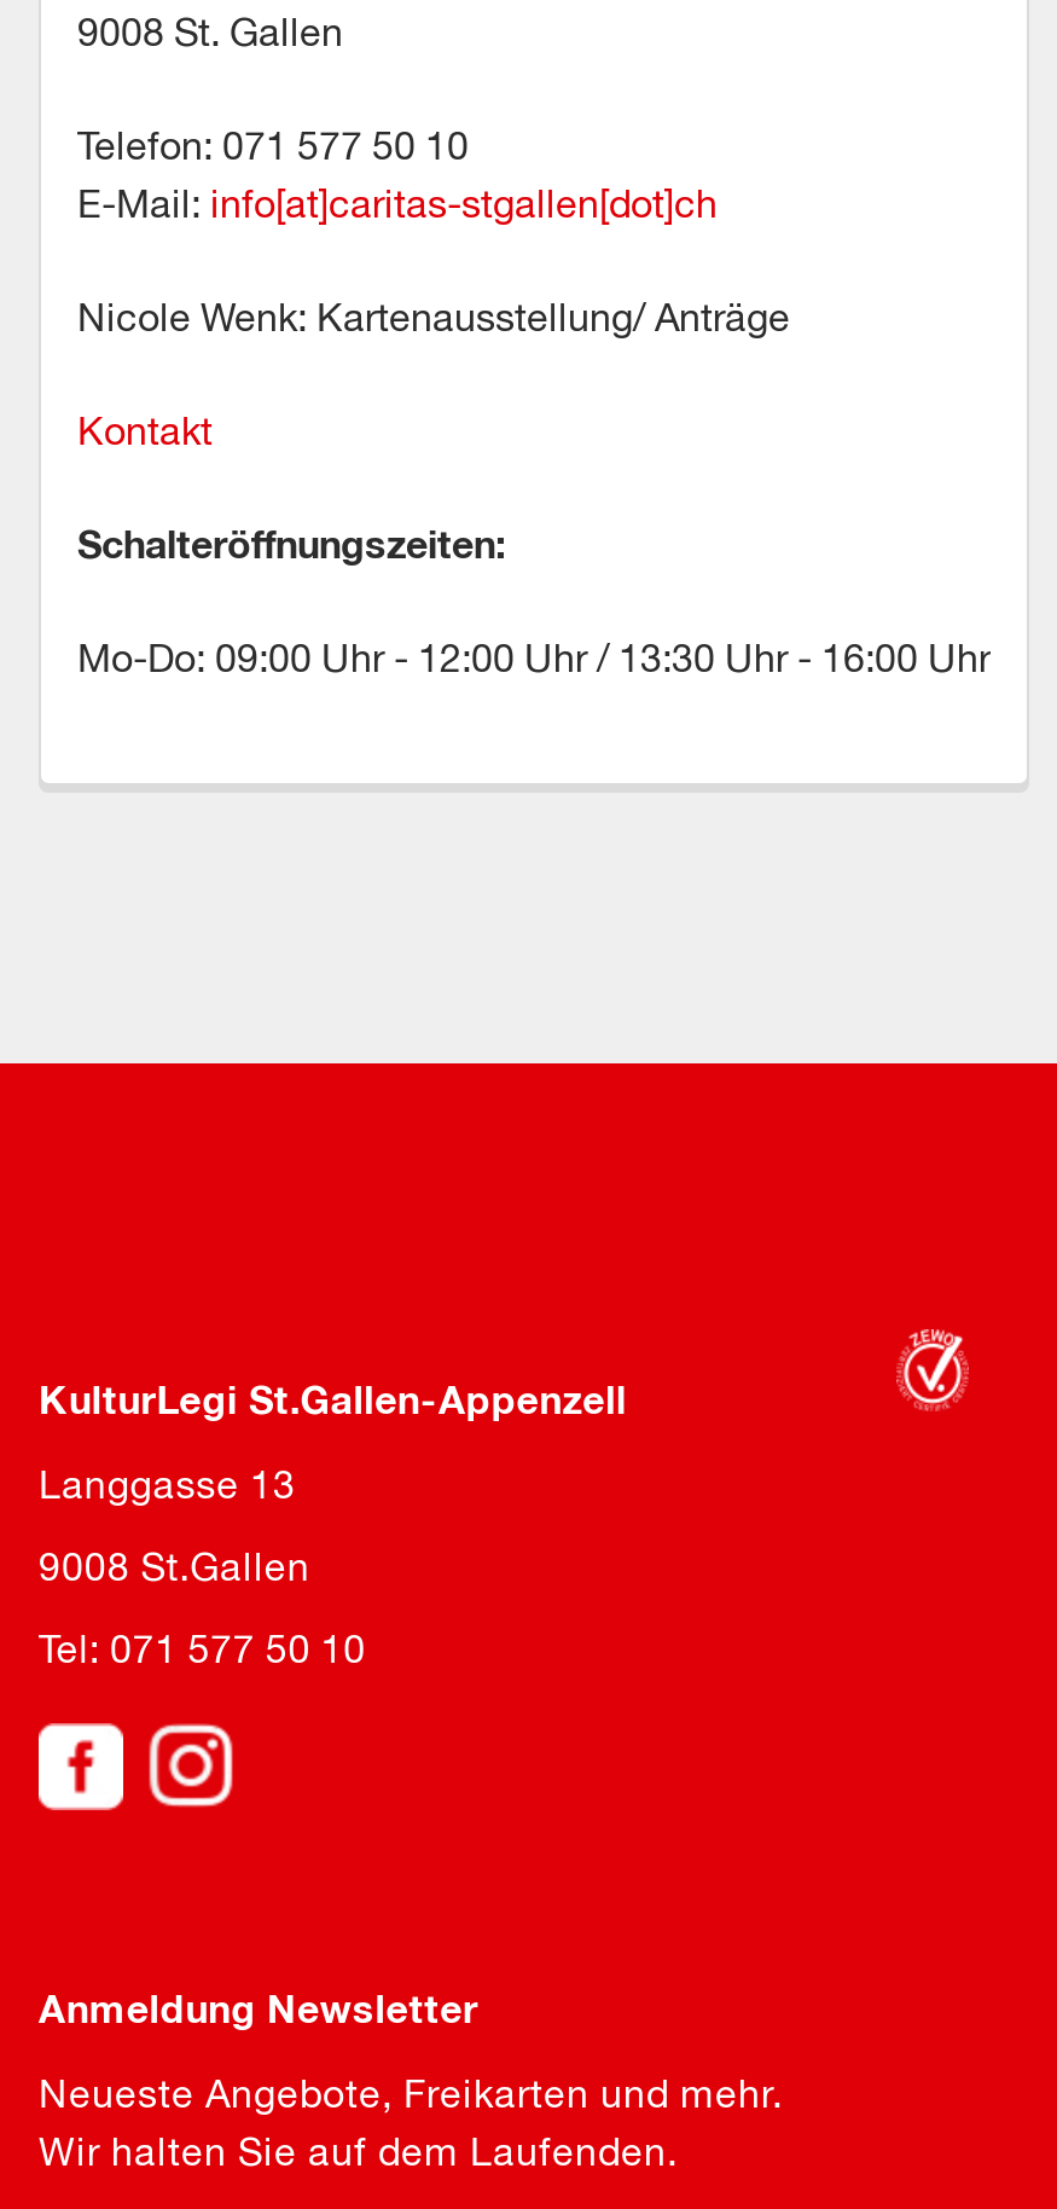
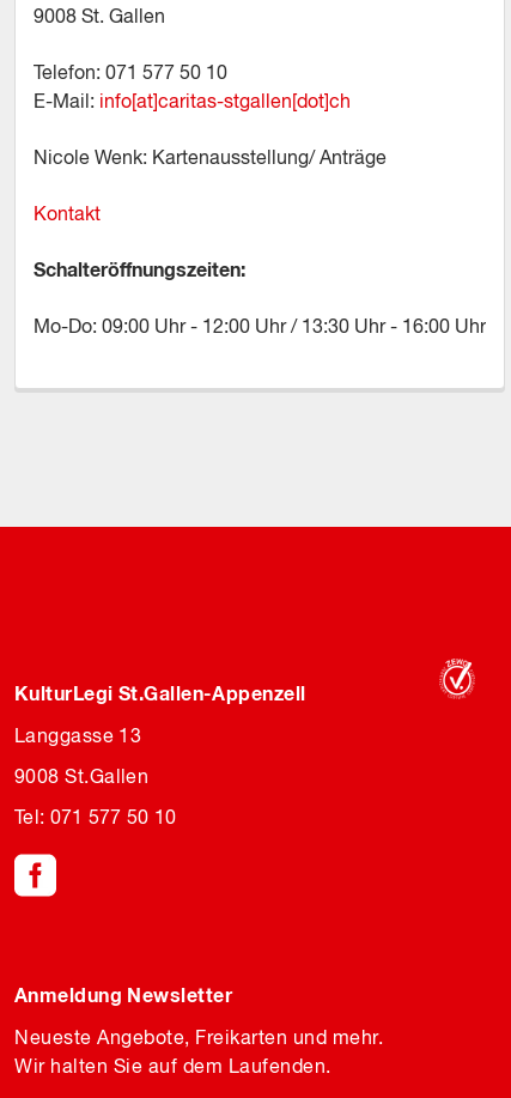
[147,1721,234,1808] [image] -> none

